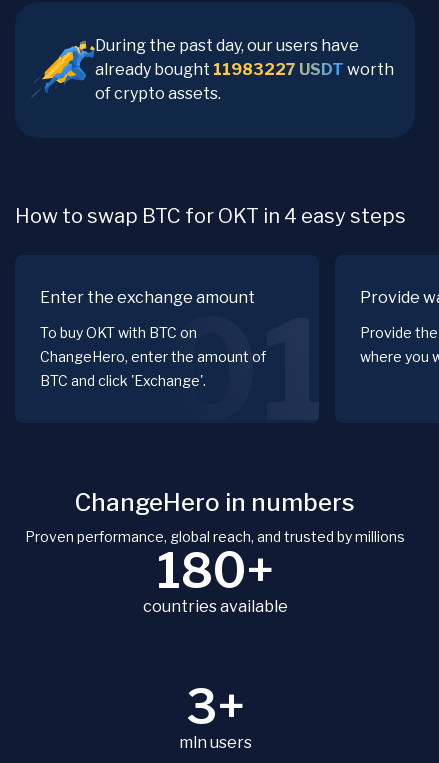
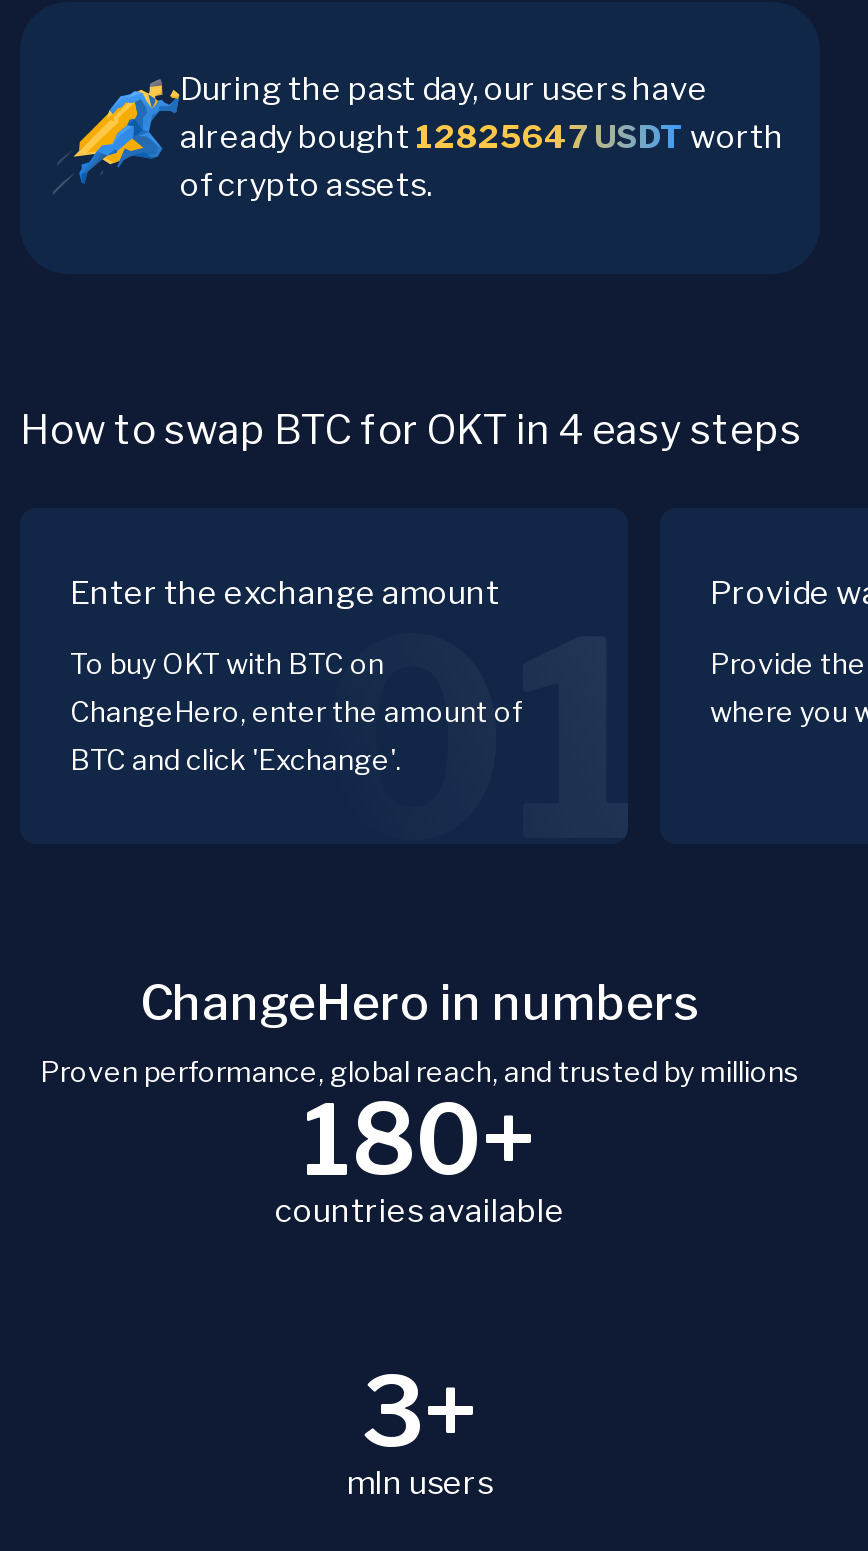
[95,60,394,79] already bought 11983227 USDT worth -> [180,118,784,156] already bought 12825647 USDT worth

